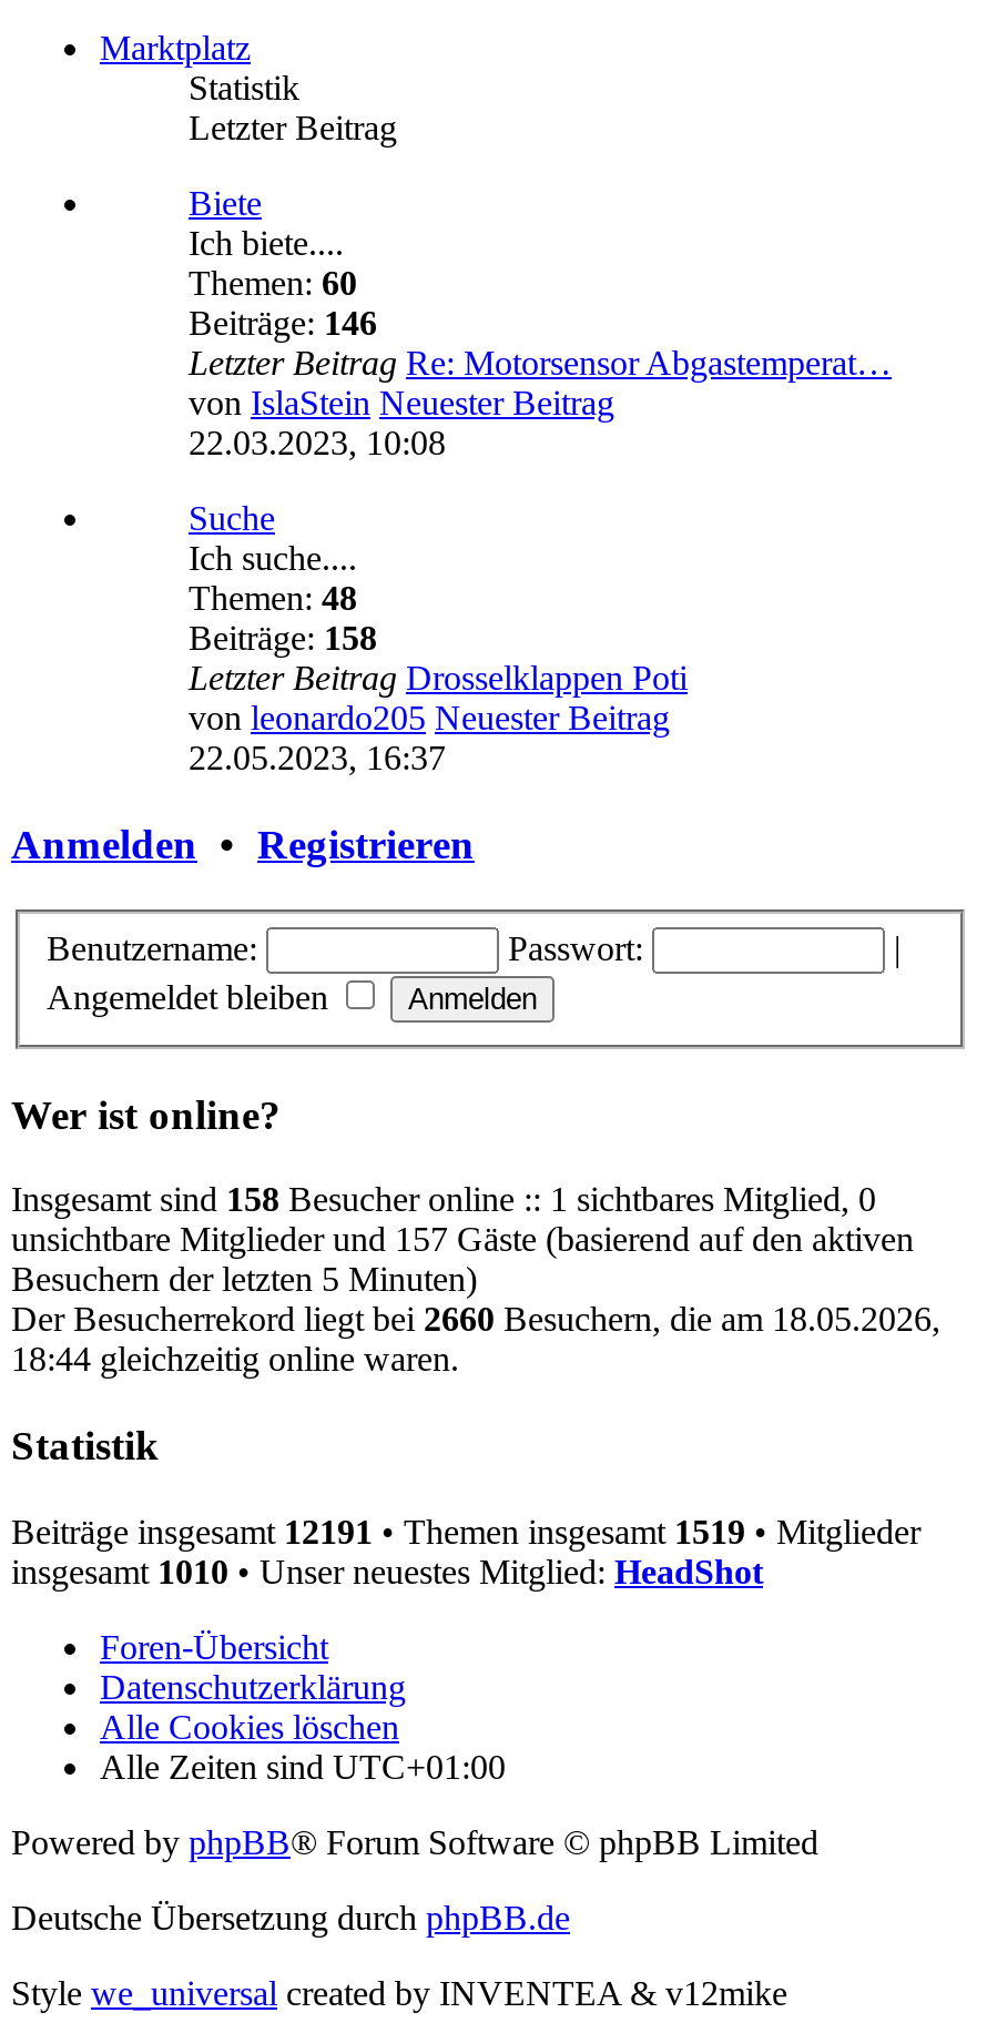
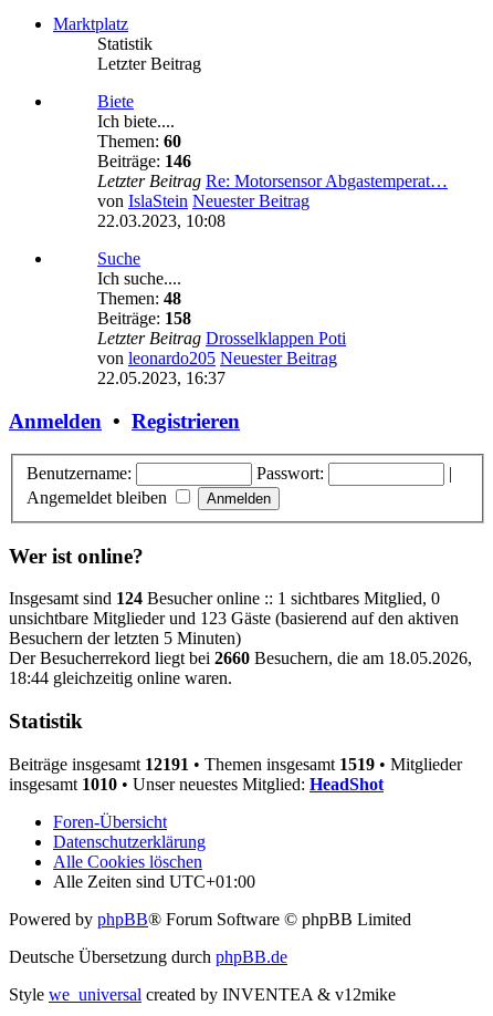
[11,1181,876,1218] Insgesamt sind 158 Besucher online :: 1 sichtbares Mitglied, 0 -> [9,589,440,608] Insgesamt sind 124 Besucher online :: 1 sichtbares Mitglied, 0
[11,1221,914,1258] unsichtbare Mitglieder und 157 Gäste (basierend auf den aktiven -> [9,609,459,628] unsichtbare Mitglieder und 123 Gäste (basierend auf den aktiven

